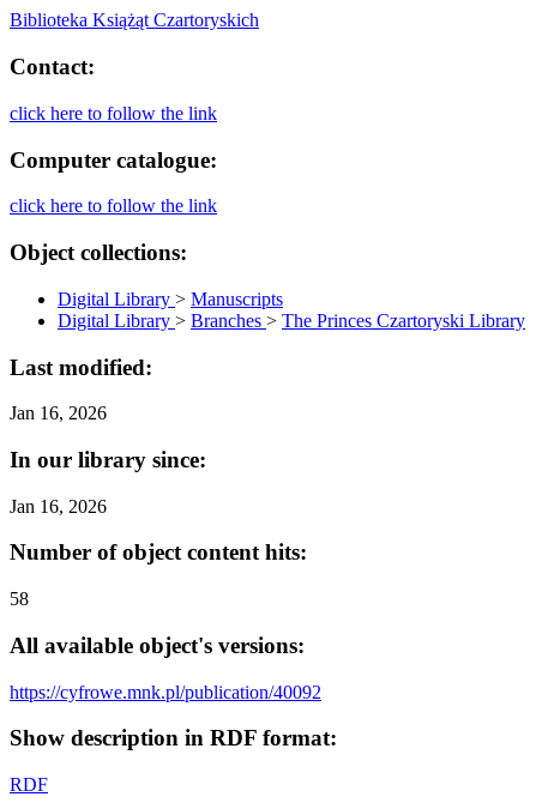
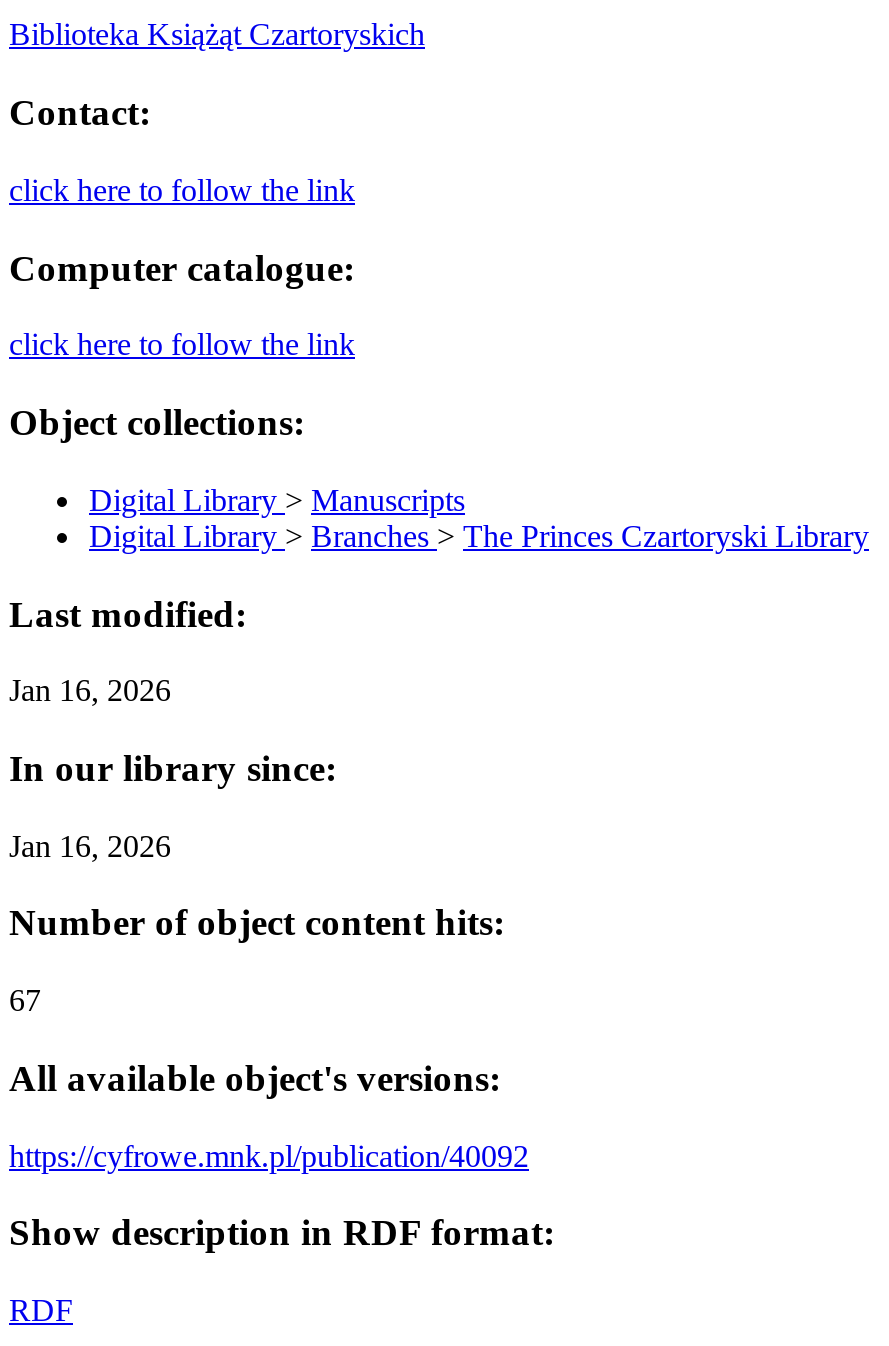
[10,589,29,609] 58 -> [9,983,41,1017] 67

